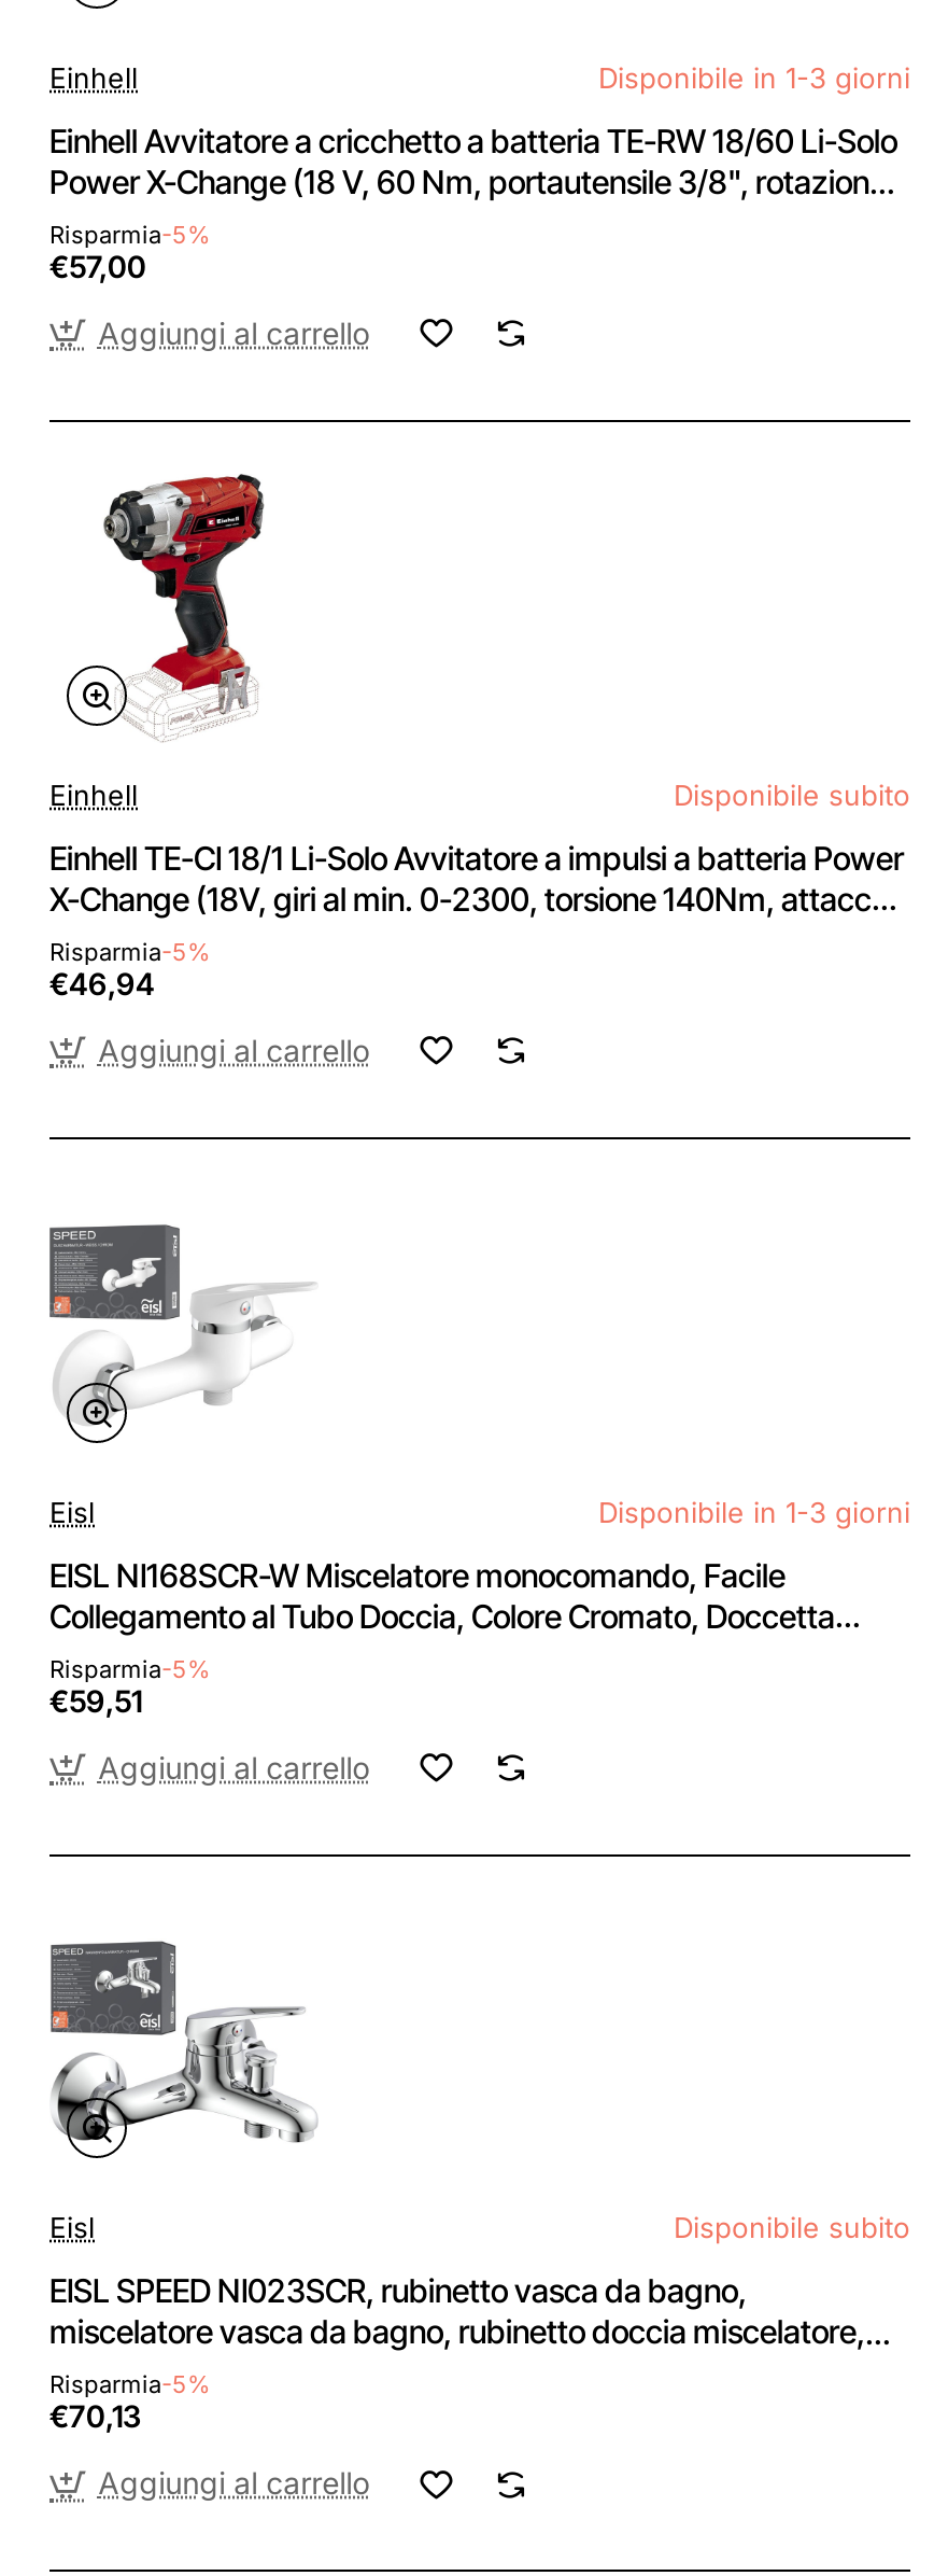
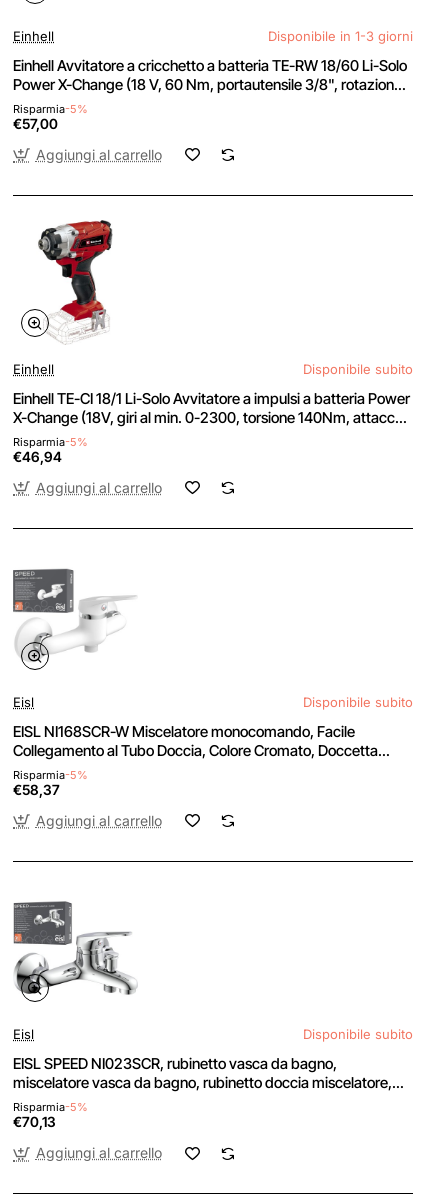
[598,1494,910,1528] Disponibile in 1-3 giorni -> [303,693,413,709] Disponibile subito
[49,1681,142,1718] €59,51 -> [13,780,60,797] €58,37

